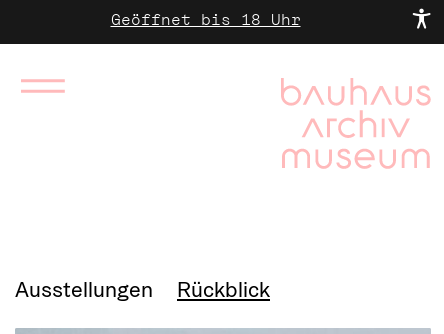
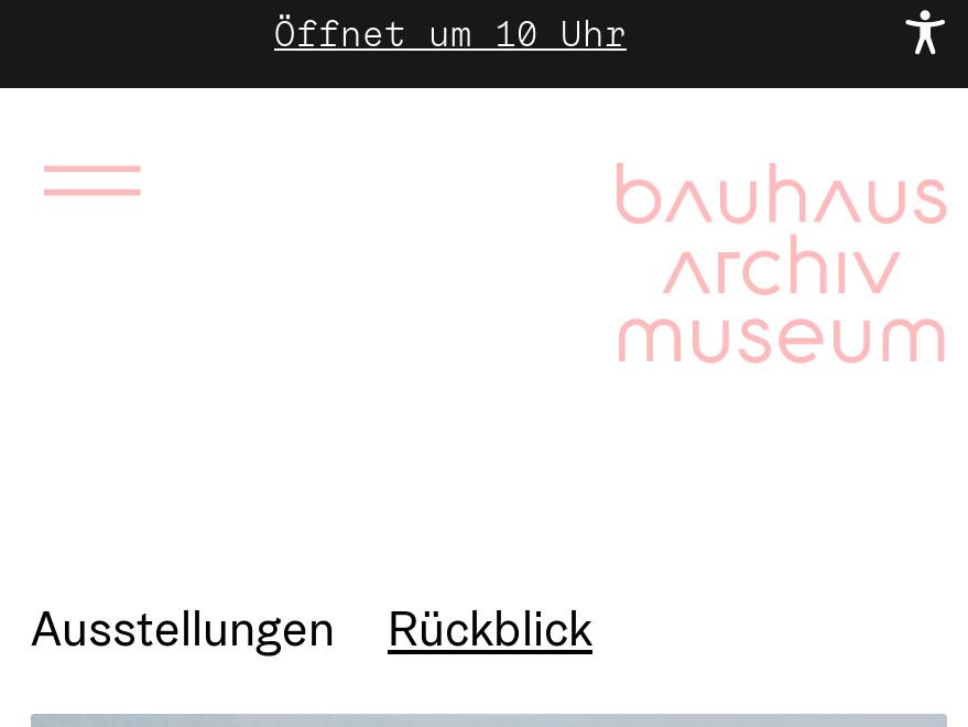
[110,9,300,30] Geöffnet bis 18 Uhr -> [274,11,627,57] Öffnet um 10 Uhr

